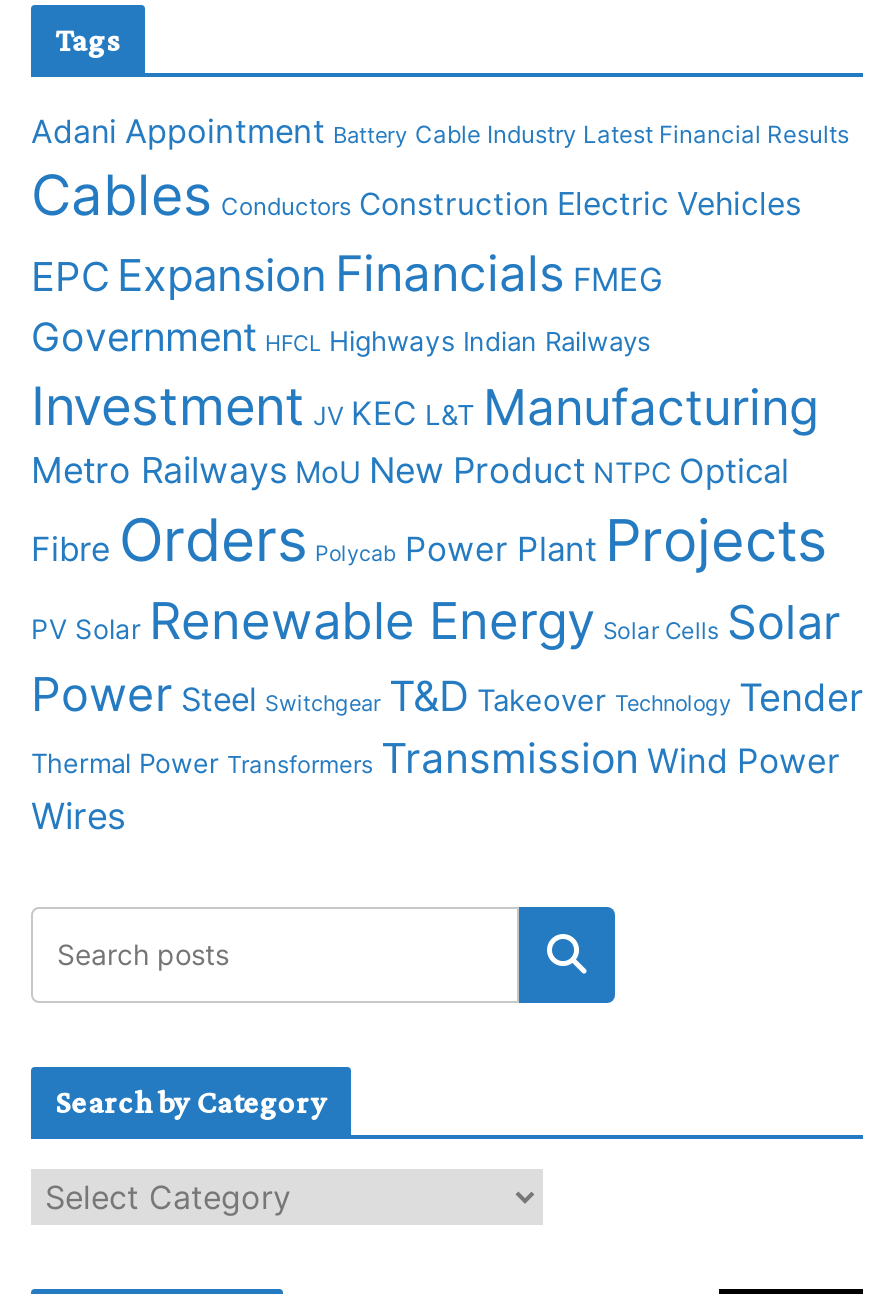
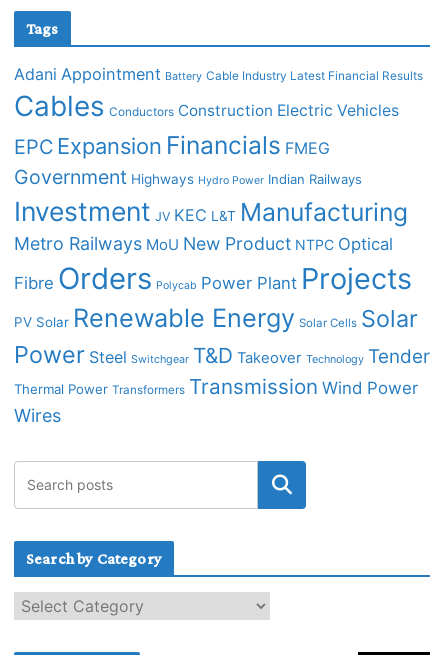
[31,312,651,360] Government HFCL Highways Indian Railways -> [14,165,362,189] Government Highways Hydro Power Indian Railways

